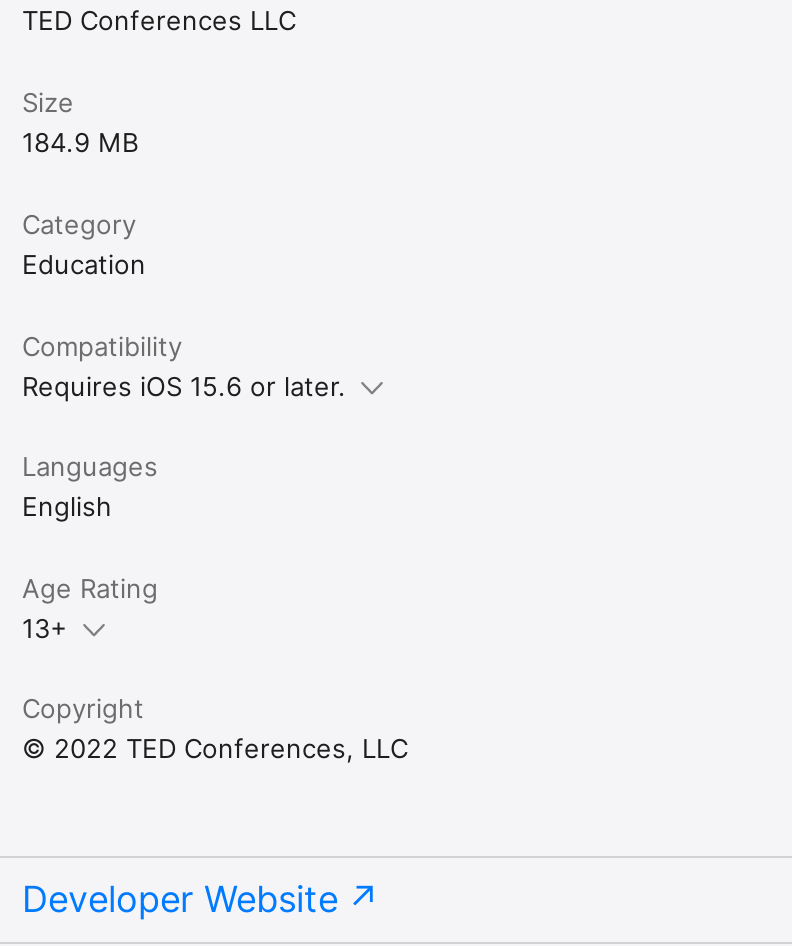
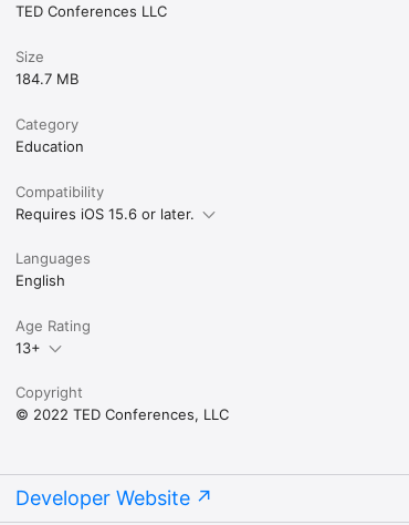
[22,126,138,158] 184.9 MB -> [15,70,78,87] 184.7 MB

